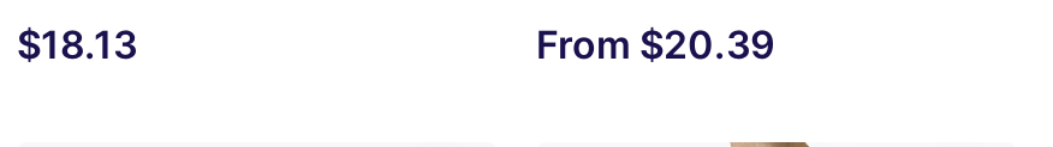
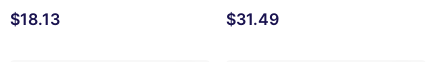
[536,20,774,68] From $20.39 -> [226,9,279,29] $31.49

